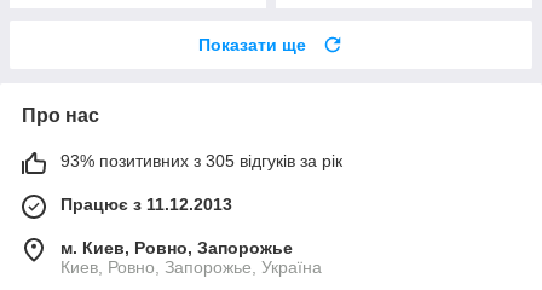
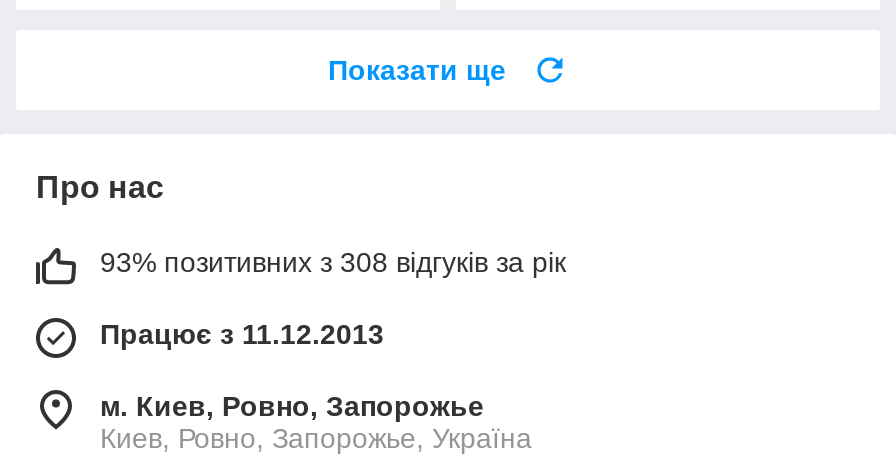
[60,151,342,170] 93% позитивних з 305 відгуків за рік -> [100,246,566,278] 93% позитивних з 308 відгуків за рік

